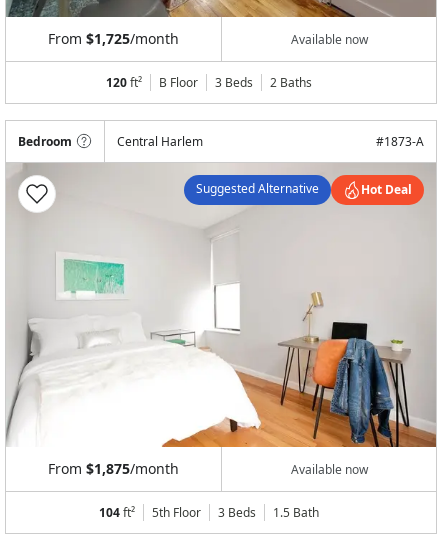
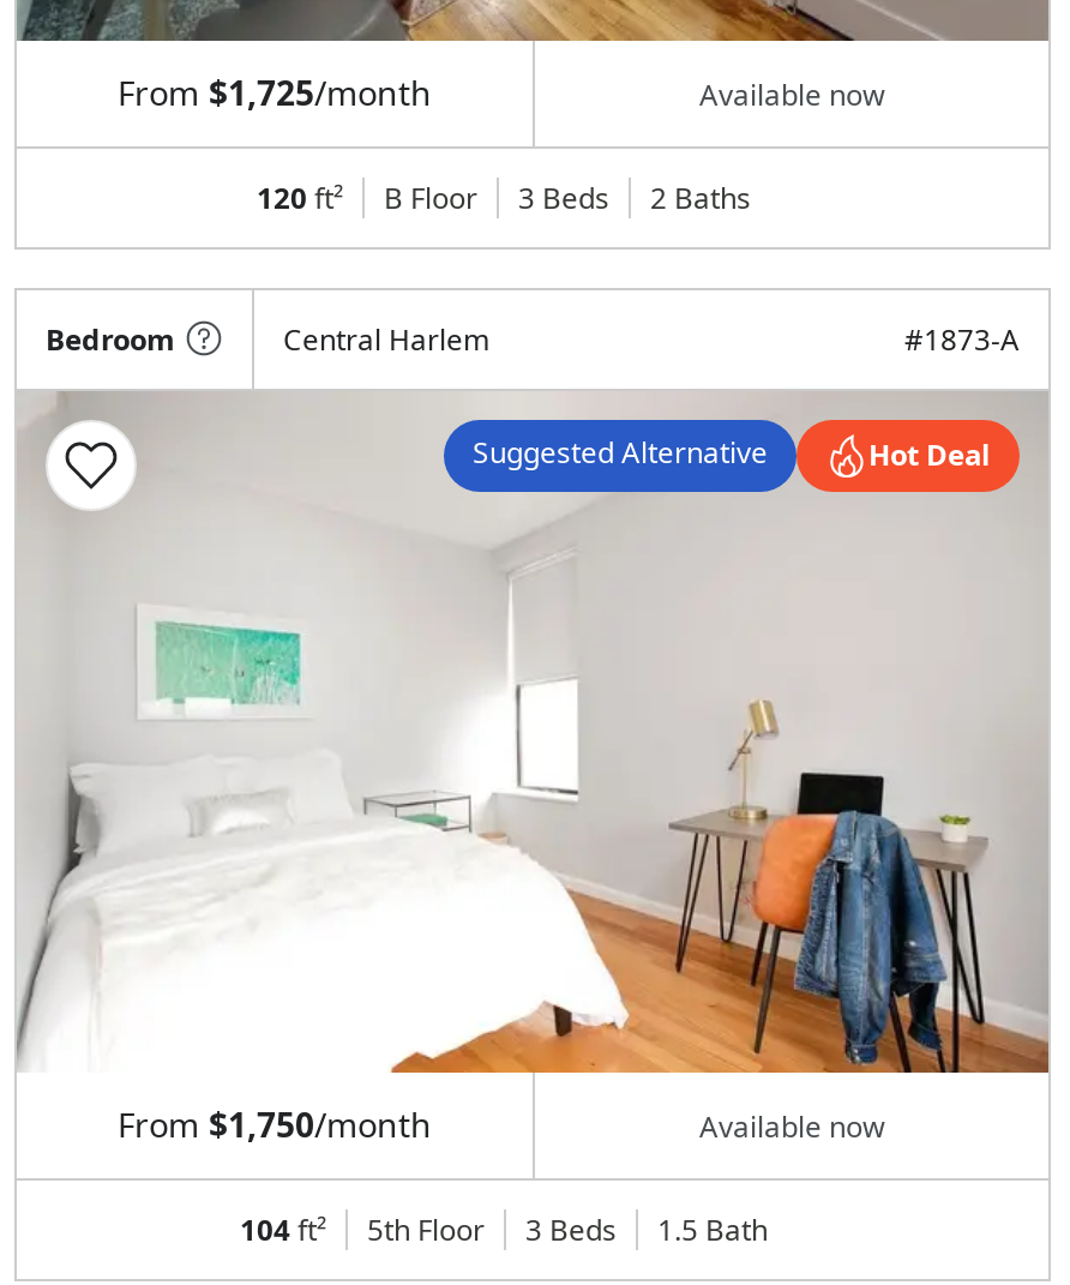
[48,459,179,478] From $1,875/month -> [118,1102,432,1148] From $1,750/month

